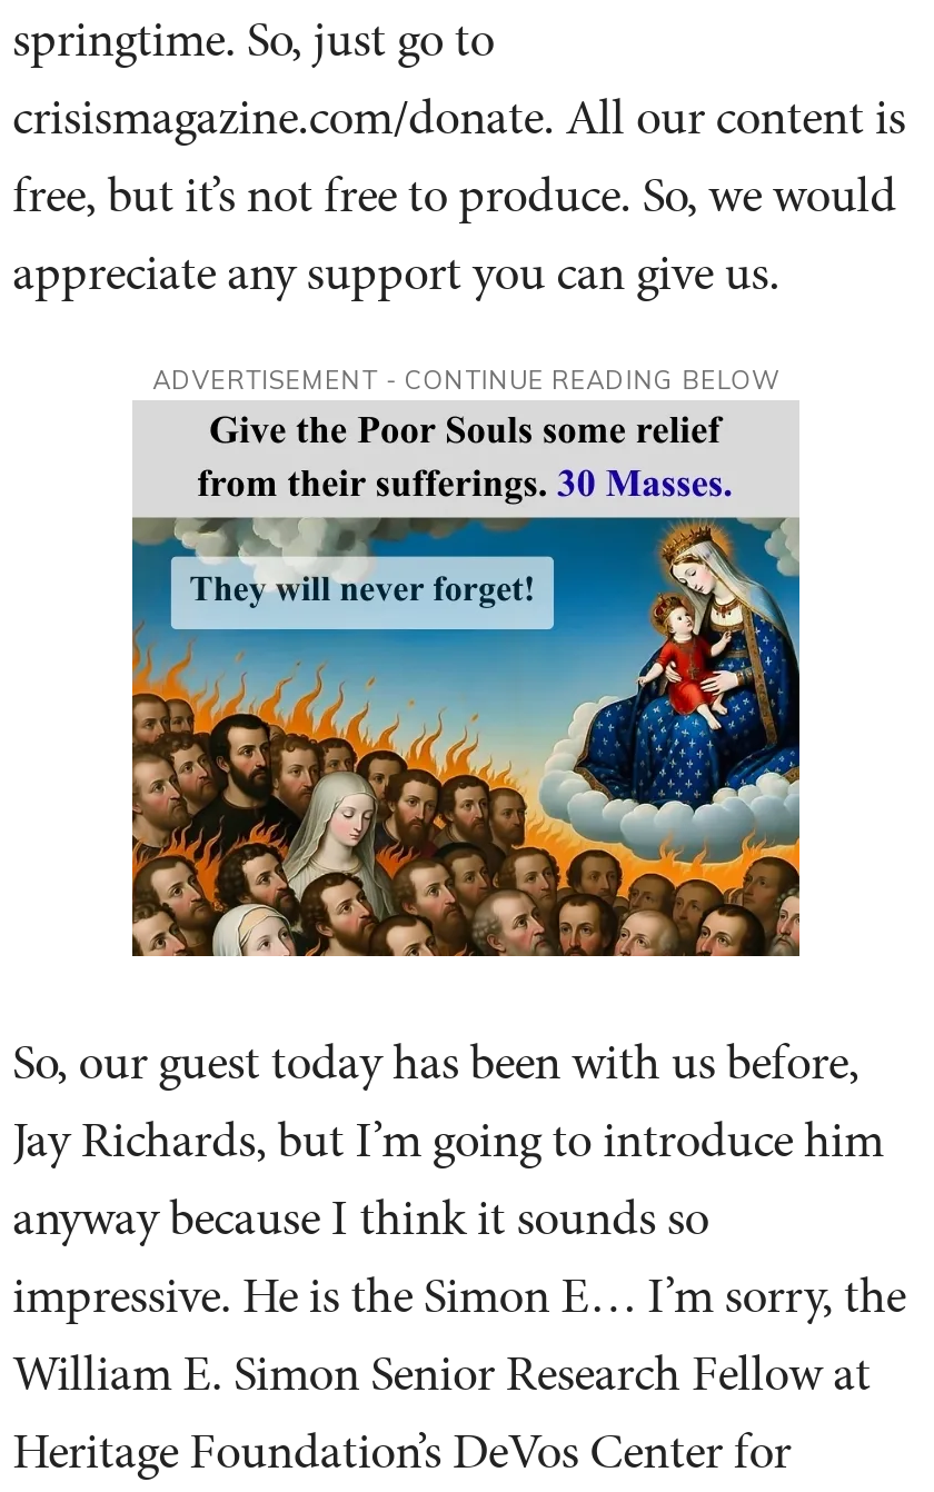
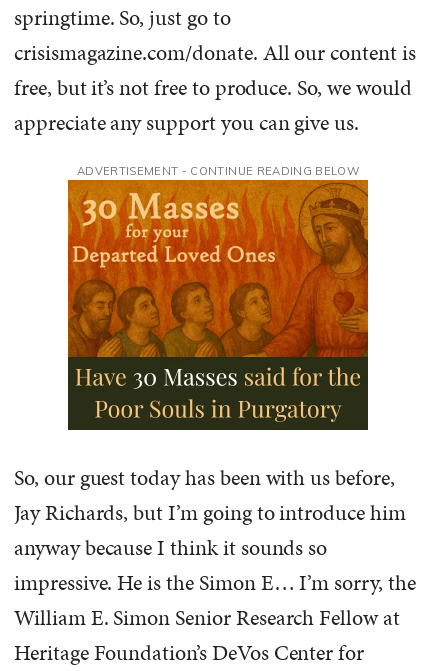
[130,400,802,958] [image] -> [67,179,369,431] [image]

